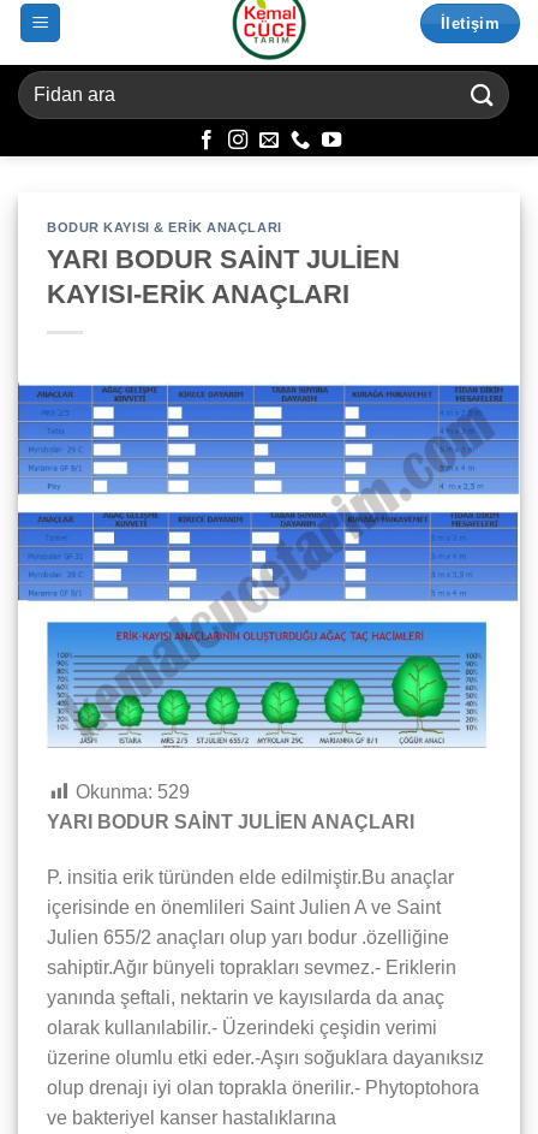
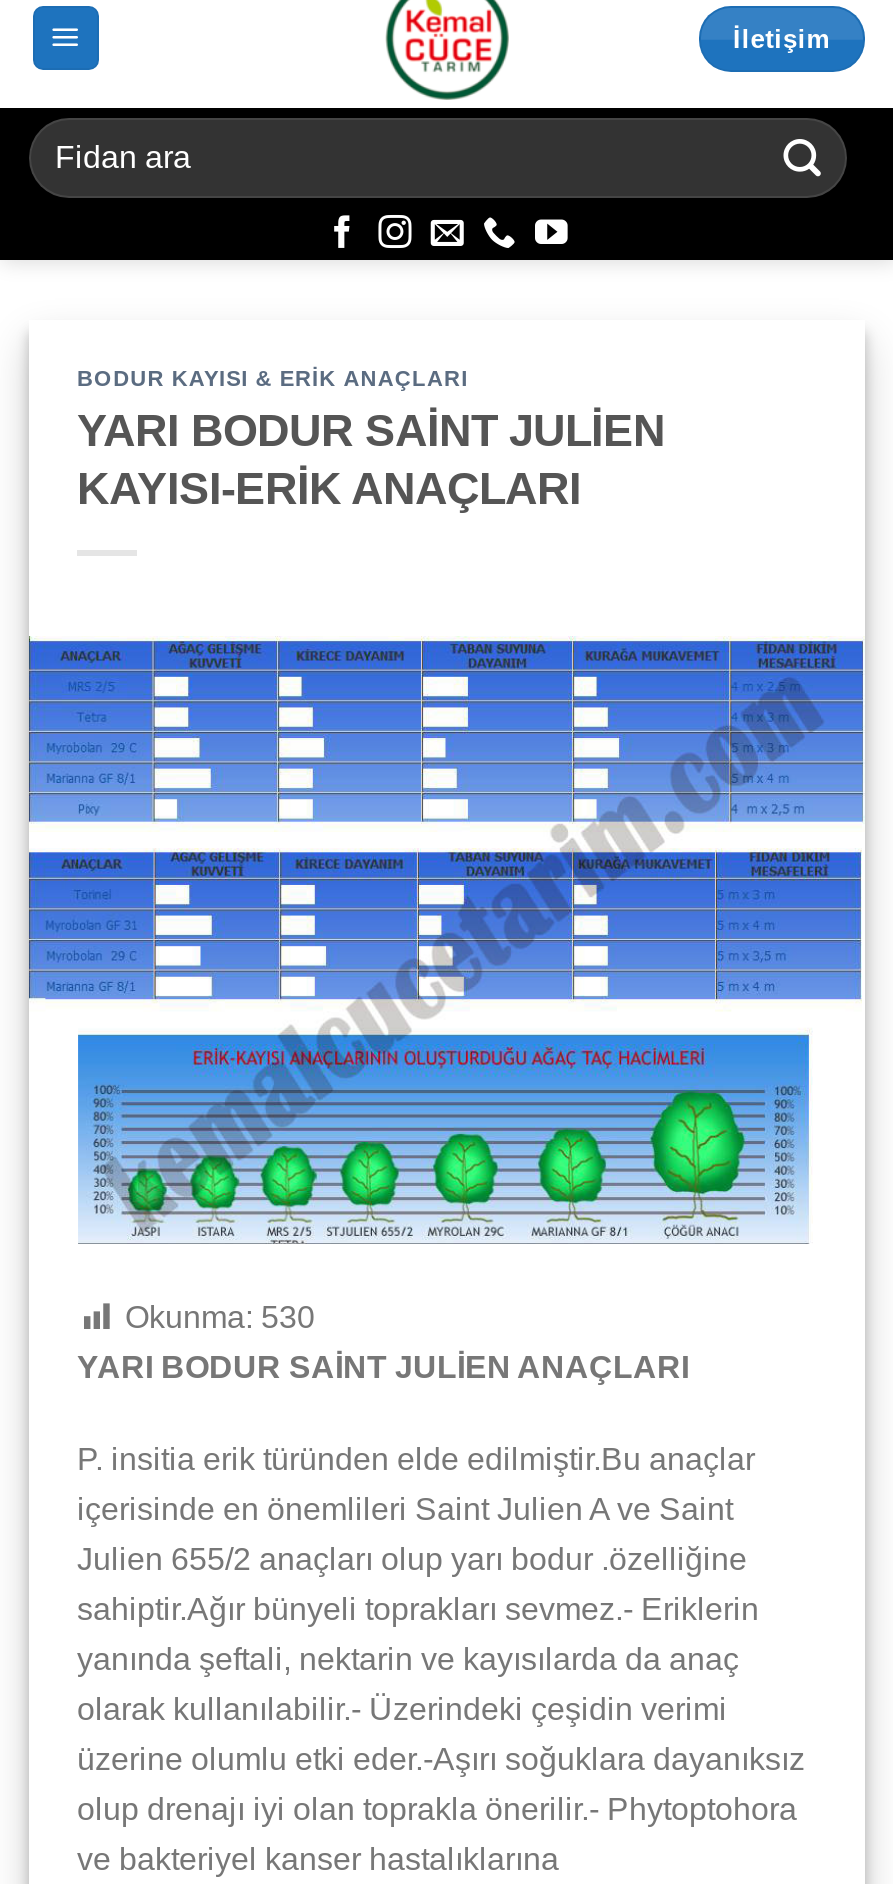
[76,782,190,802] Okunma: 529 -> [125,1300,315,1334] Okunma: 530

